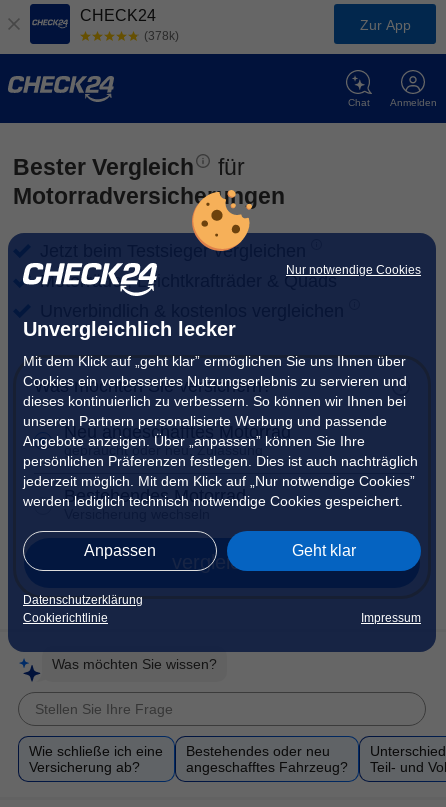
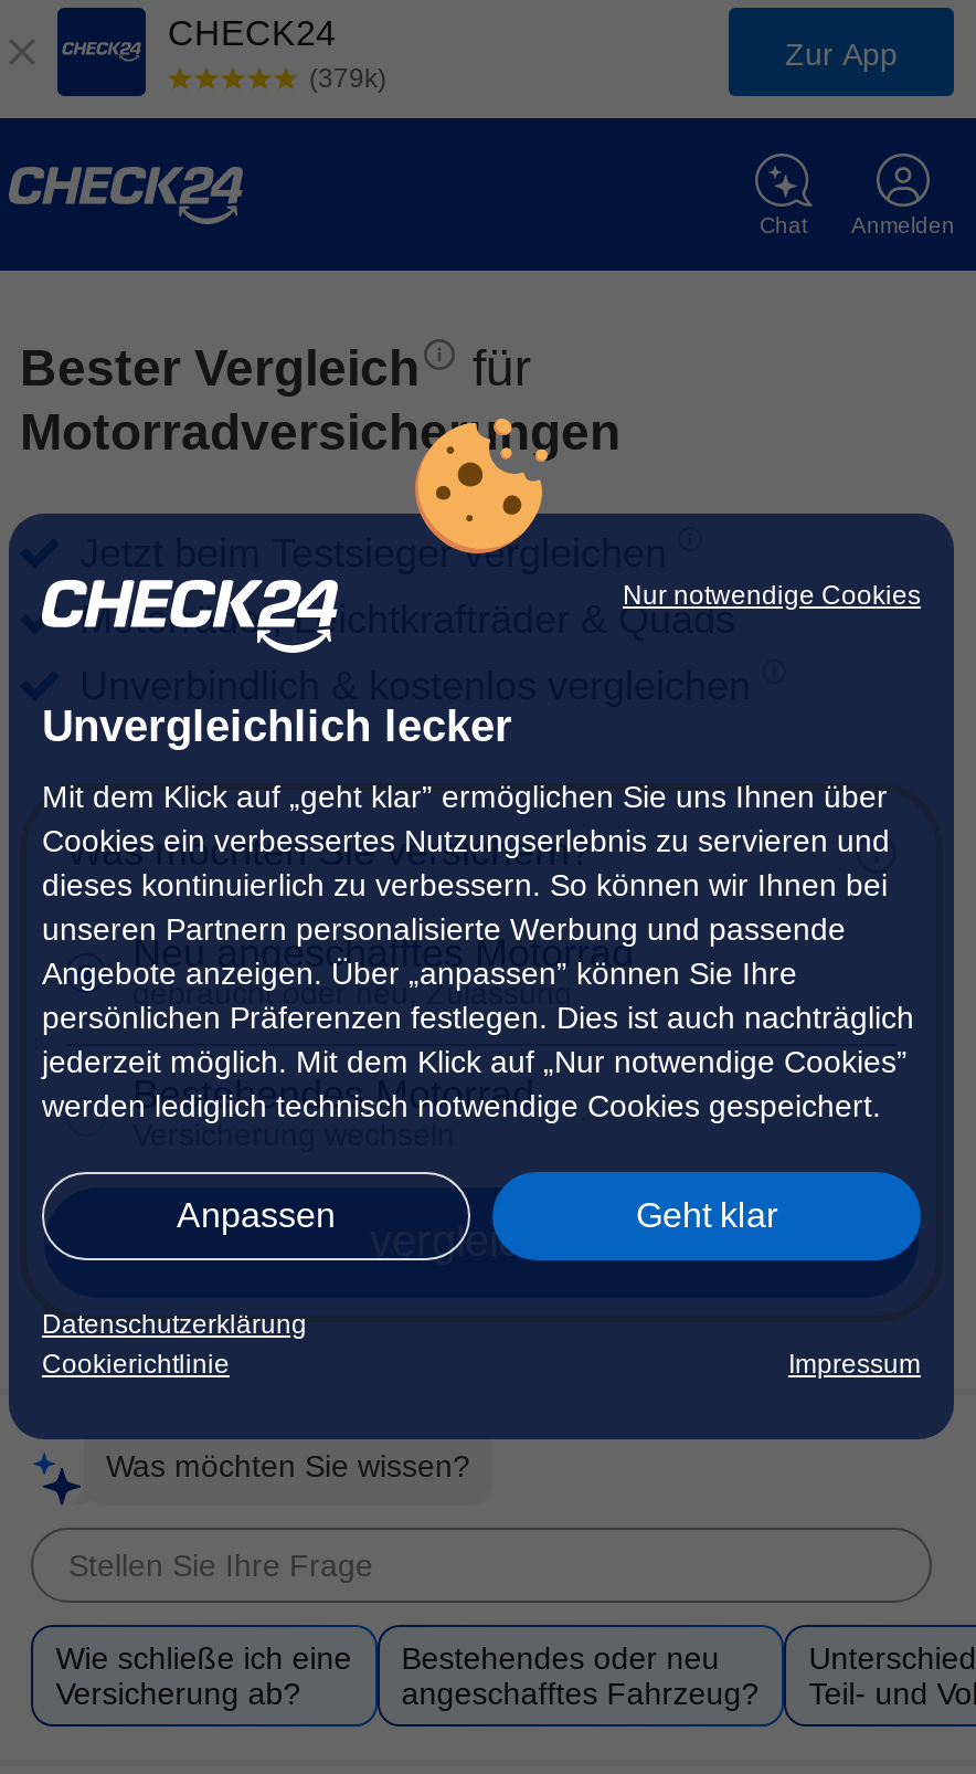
[144,29,179,43] (378k) -> [309,63,386,94] (379k)

